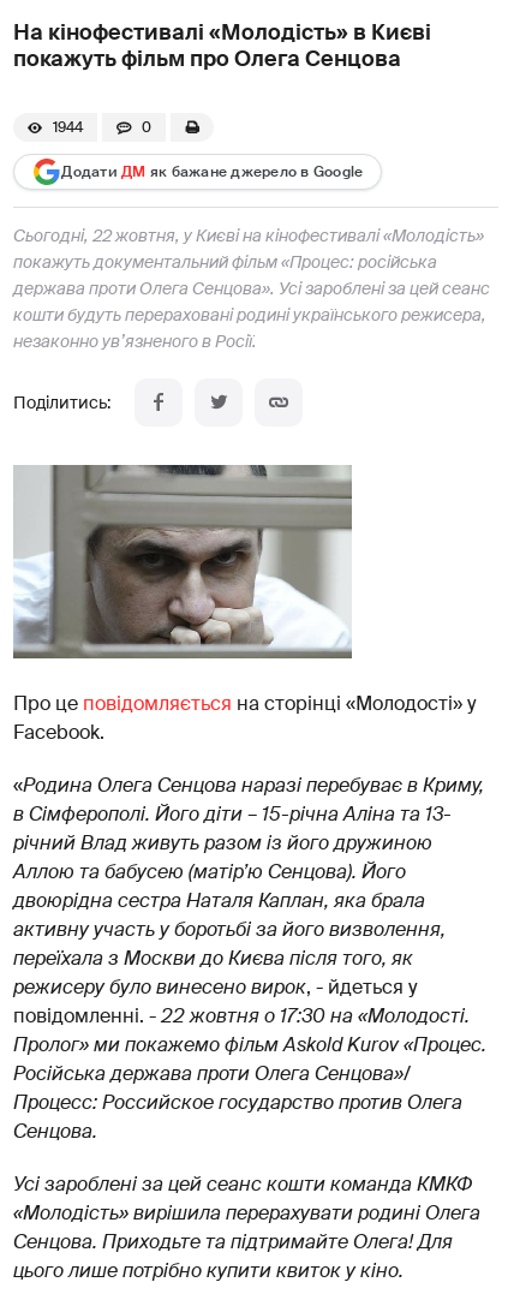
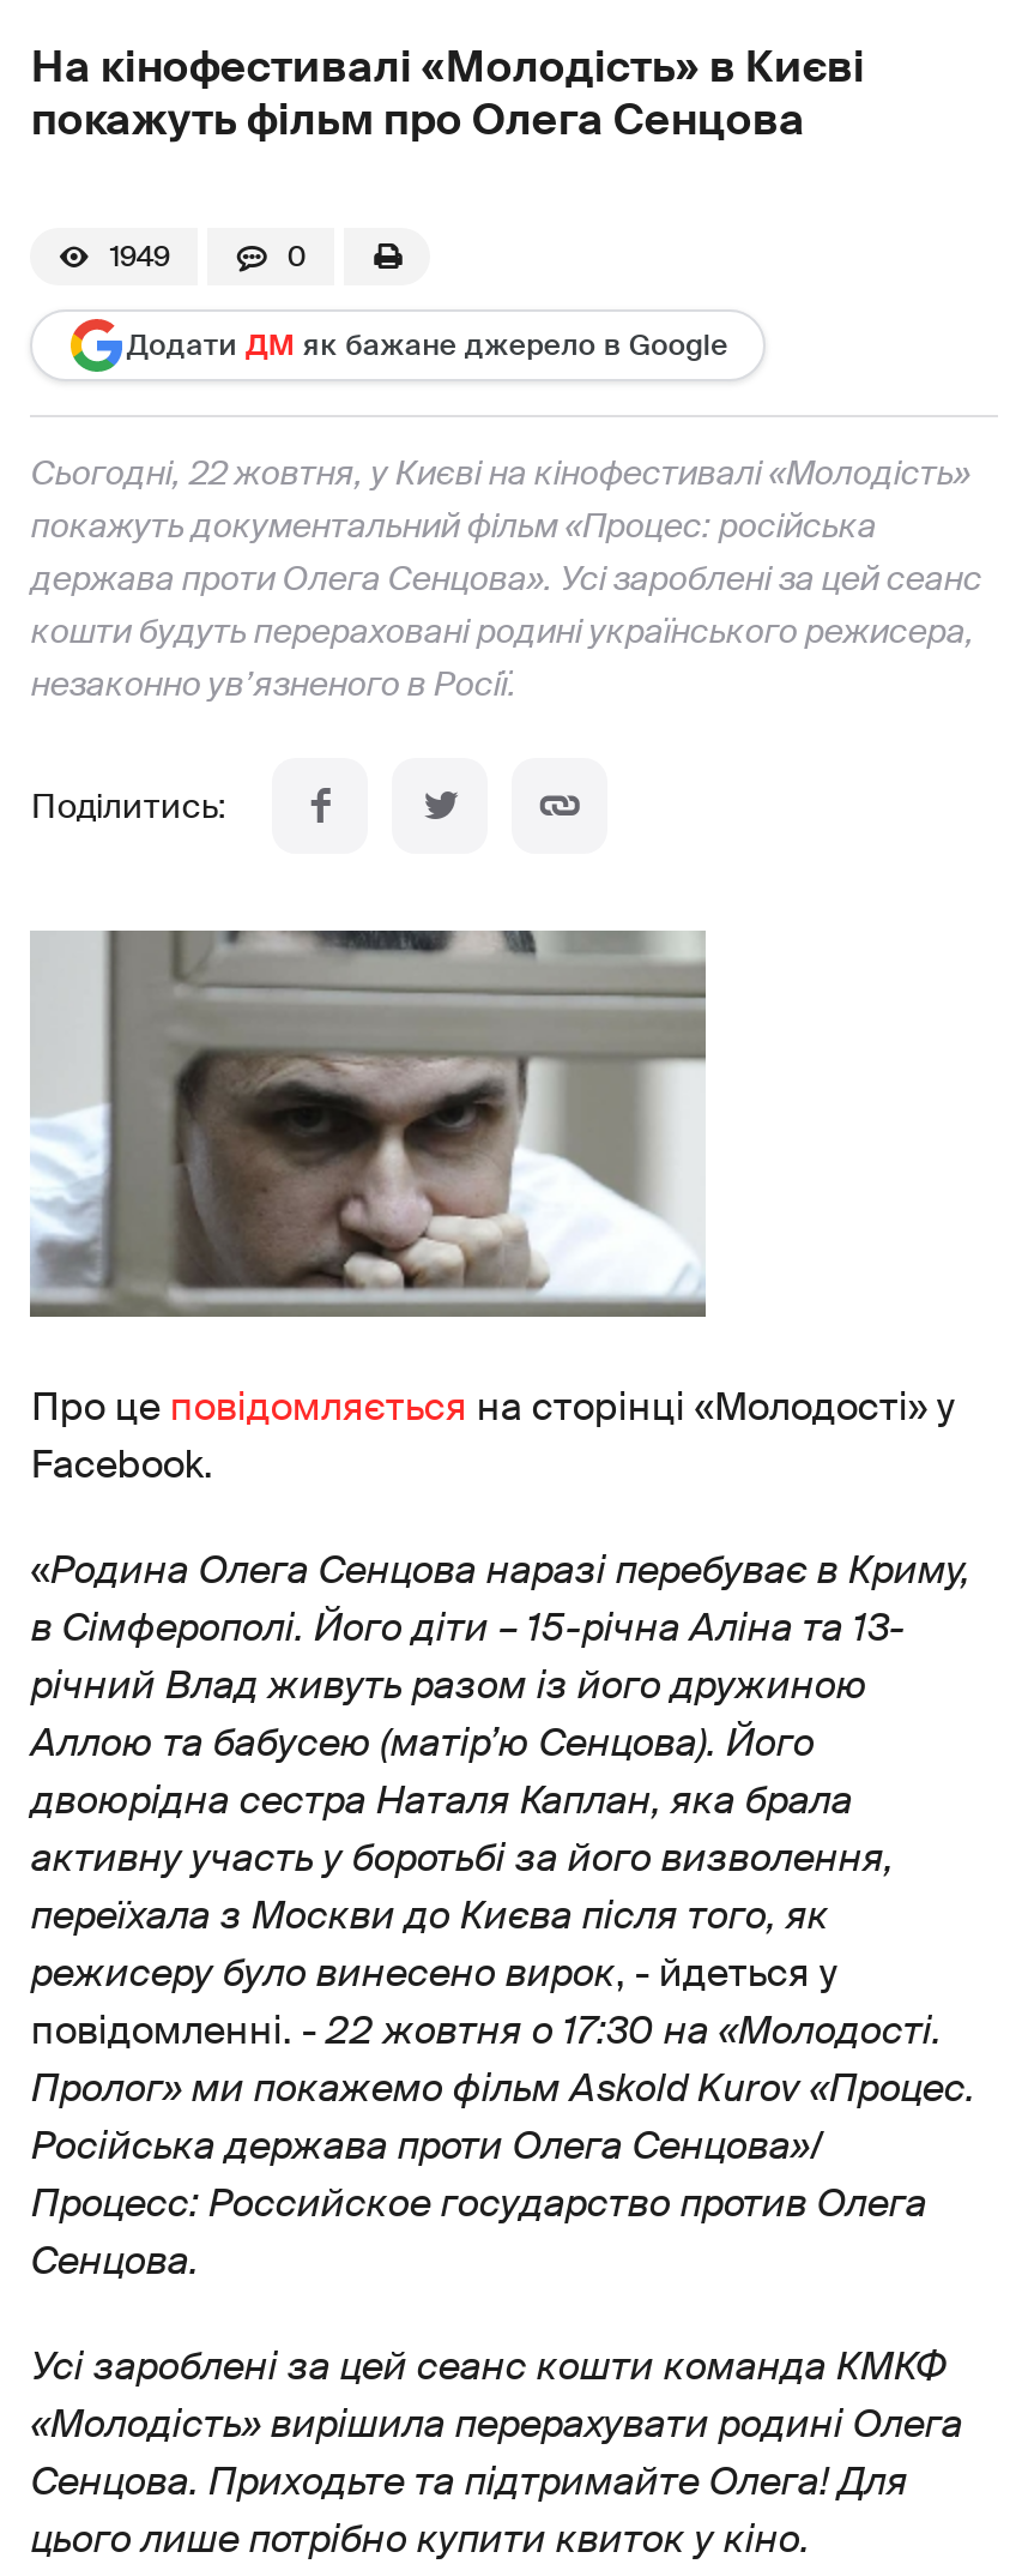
[53,118,83,137] 1944 -> [110,237,170,275] 1949

